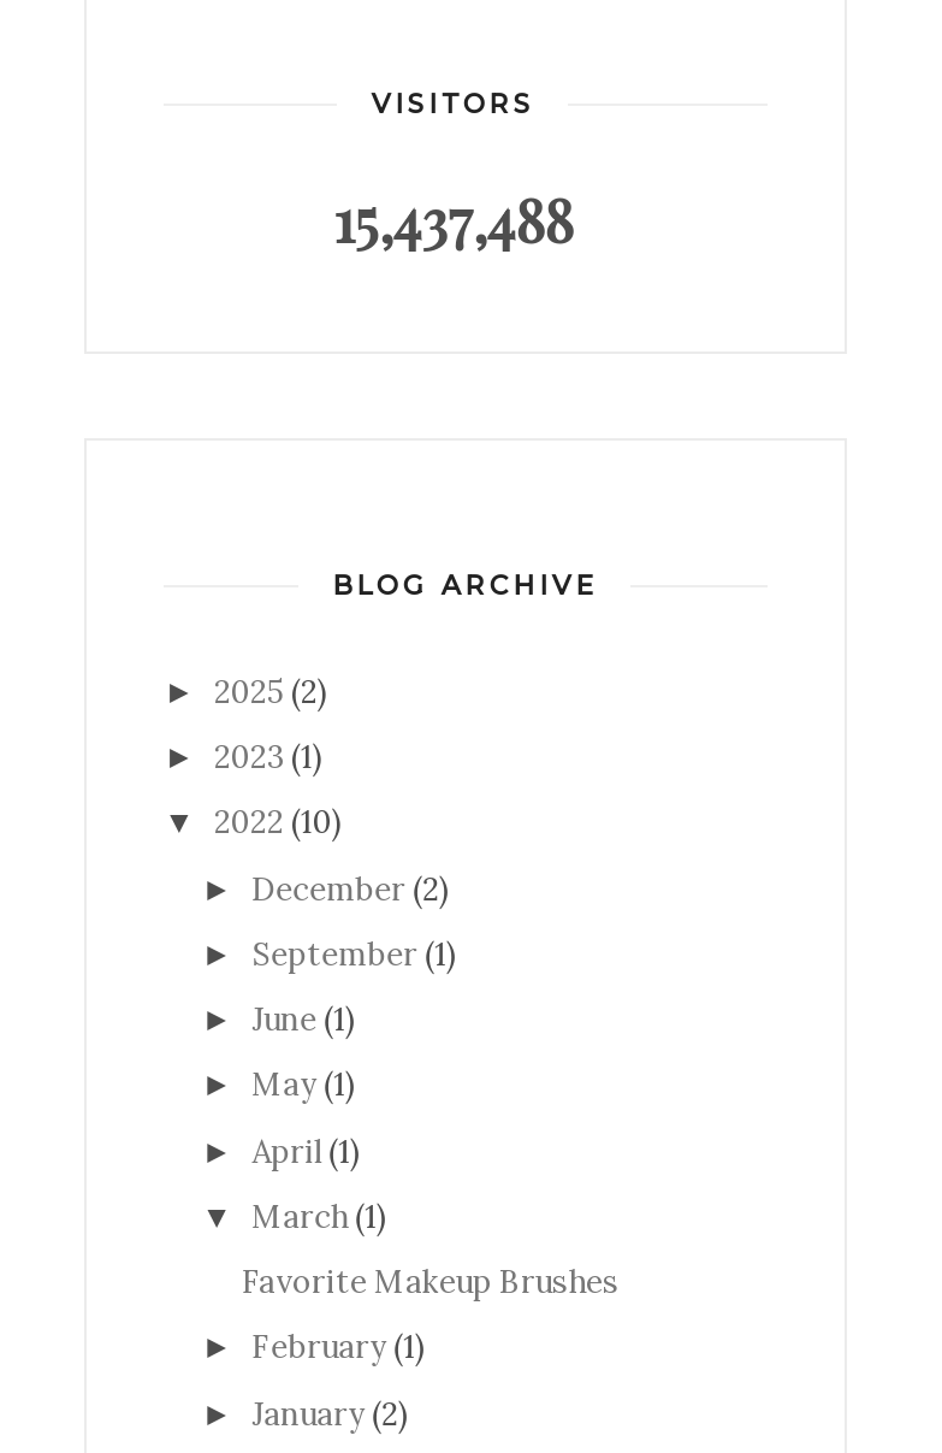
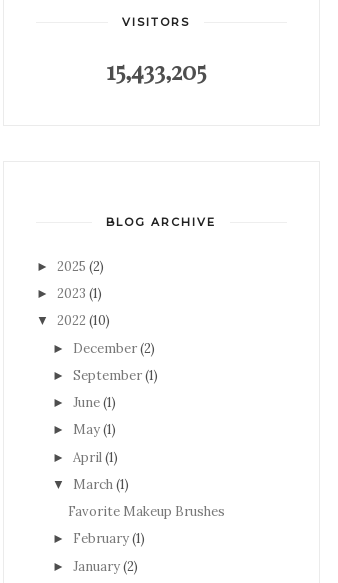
[333,180,574,257] 15,437,488 -> [106,54,206,86] 15,433,205

